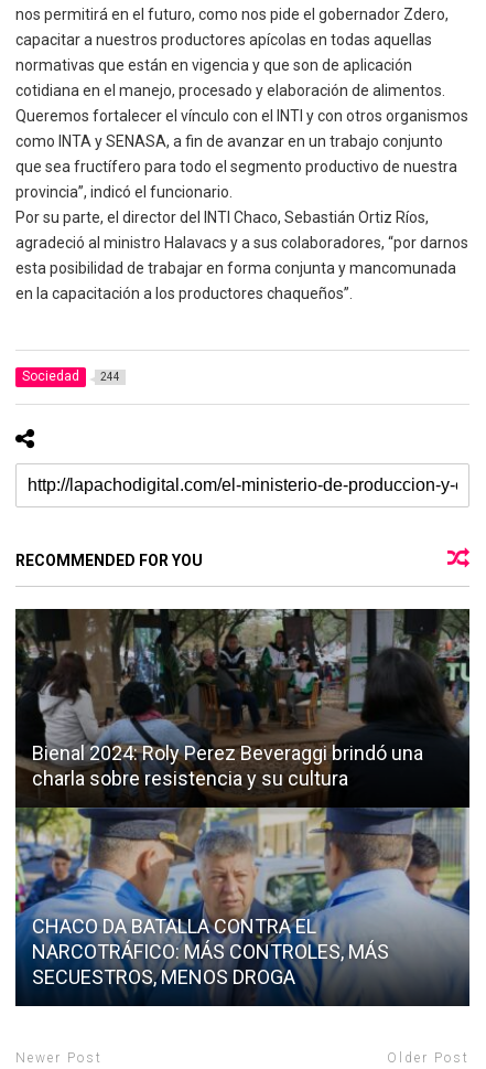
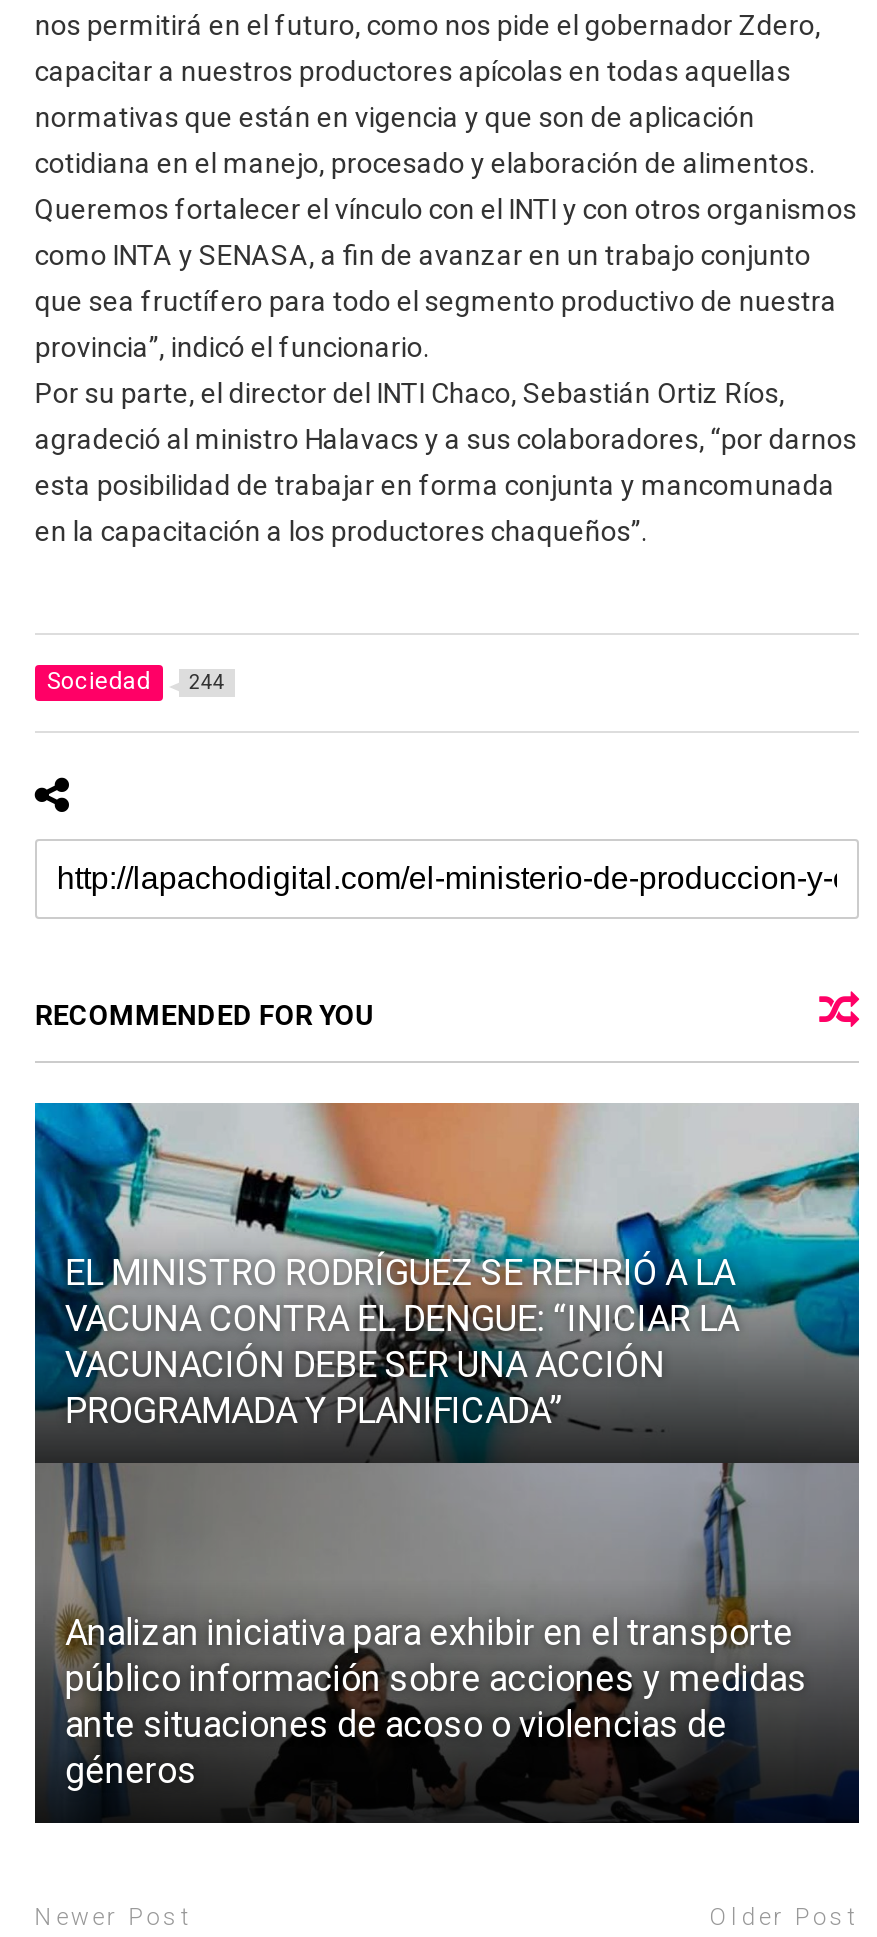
[14,608,471,1005] [image] | Bienal 2024: Roly Perez Beveraggi brindó una | charla sobre resistencia y su cultura -> [33,1101,861,1819] [image] | EL MINISTRO RODRÍGUEZ SE REFIRIÓ A LA | VACUNA CONTRA EL DENGUE: “INICIAR LA | VACUNACIÓN DEBE SER UNA ACCIÓN | PROGRAMADA Y PLANIFICADA”
[32,915,389,988] CHACO DA BATALLA CONTRA EL | NARCOTRÁFICO: MÁS CONTROLES, MÁS | SECUESTROS, MENOS DROGA -> [65,1611,807,1791] Analizan iniciativa para exhibir en el transporte | público información sobre acciones y medidas | ante situaciones de acoso o violencias de | géneros

